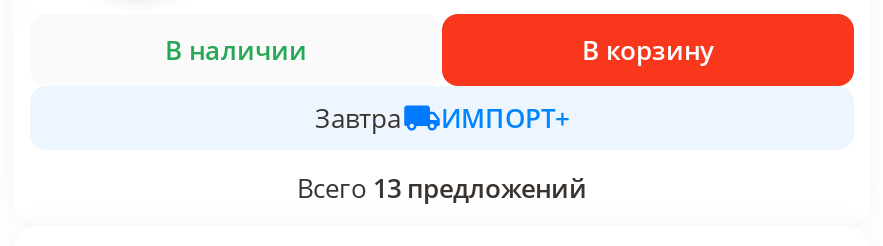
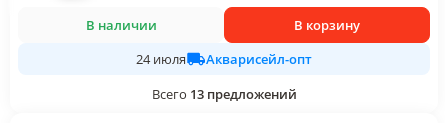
[315,99,569,136] Завтра | ИМПОРТ+ -> [136,49,312,68] 24 июля | Акварисейл-опт

